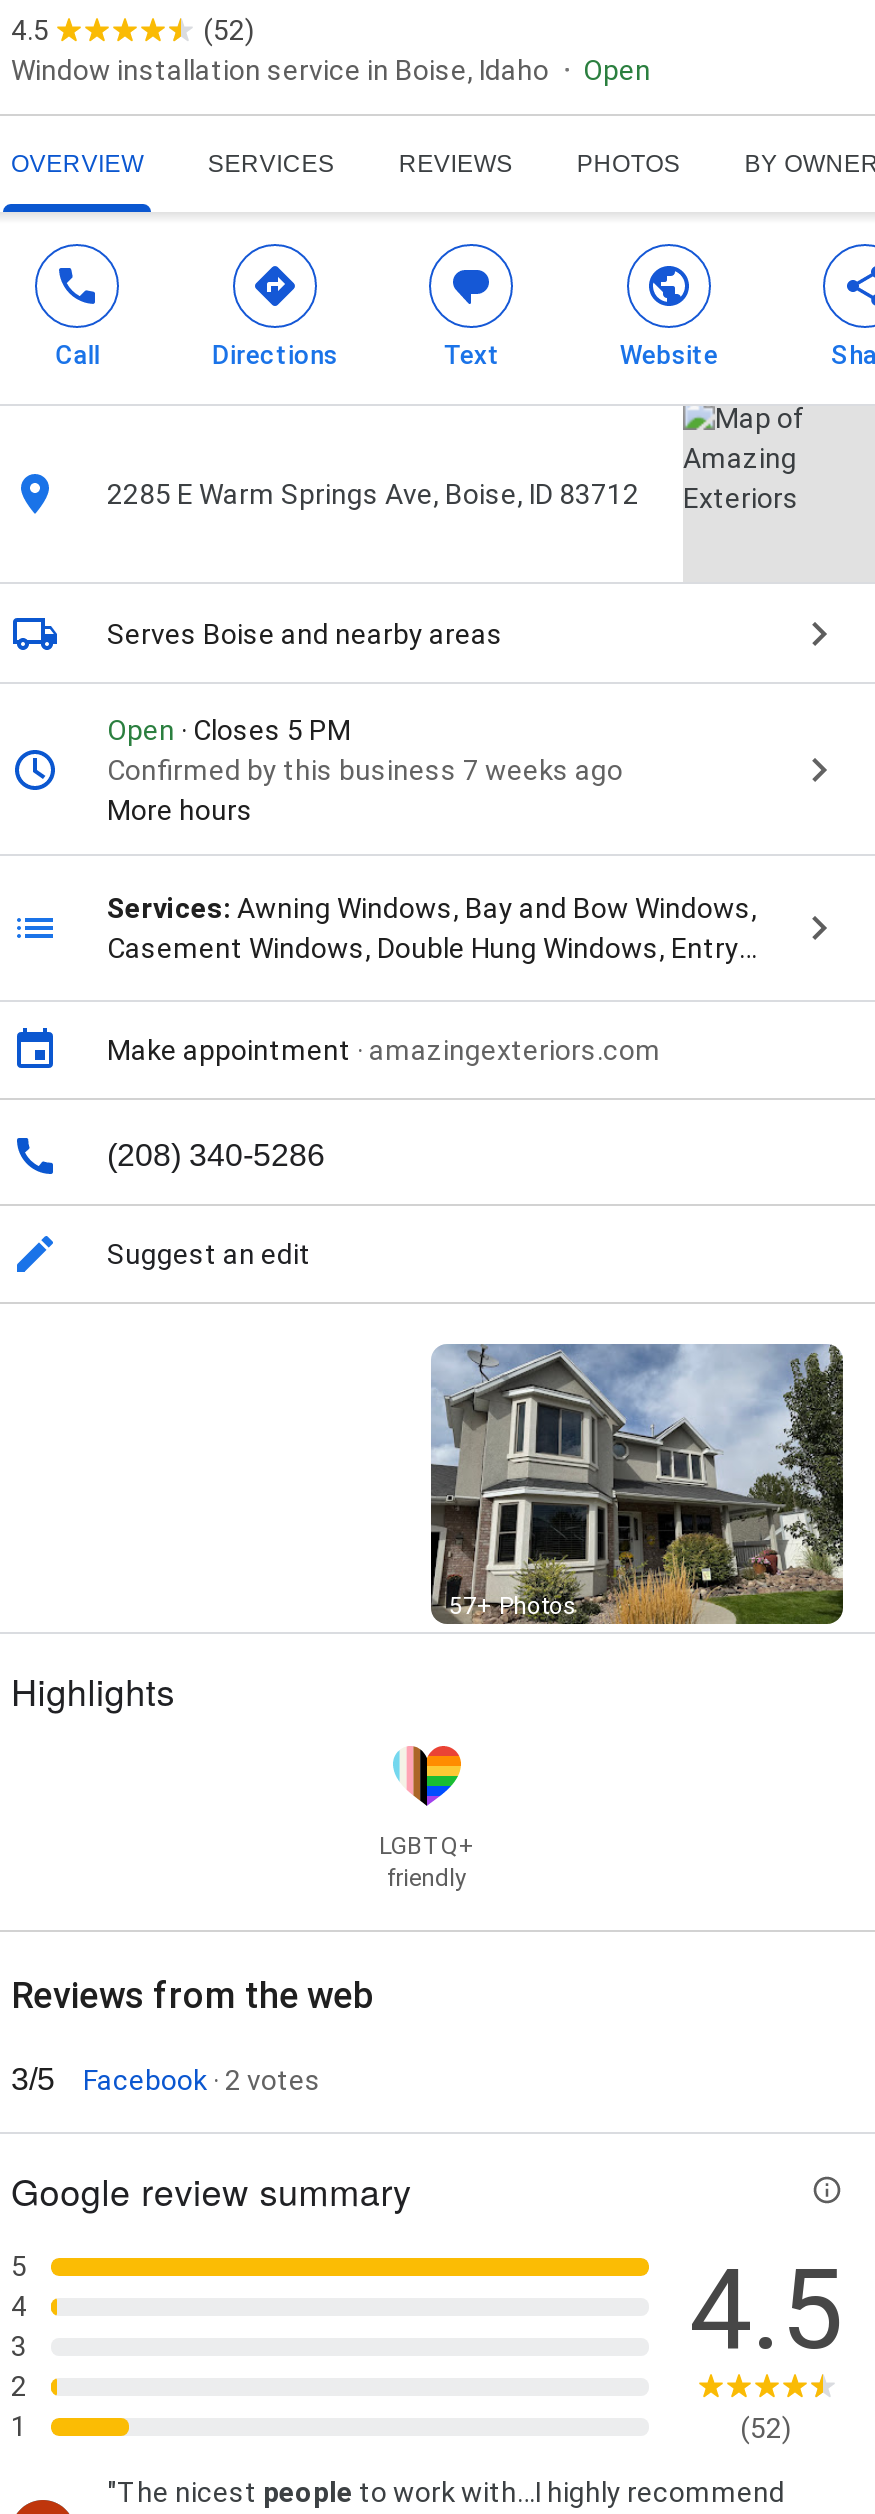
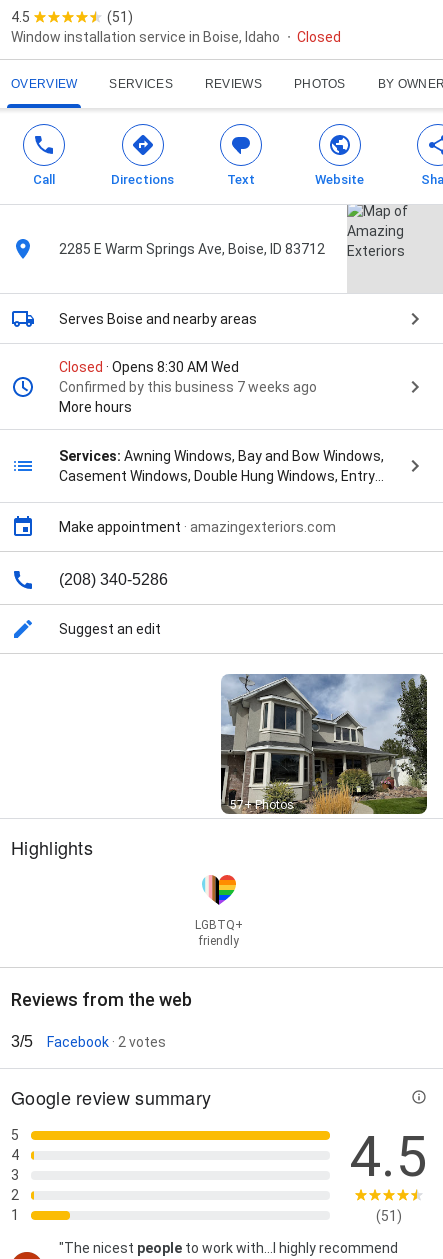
[203,14,255,46] (52) -> [107,9,133,25] (51)
[583,54,651,86] Open -> [297,29,341,45] Closed
[107,714,351,746] Open · Closes 5 PM -> [59,359,239,375] Closed · Opens 8:30 AM Wed
[740,2411,792,2443] (52) -> [375,1208,401,1224] (51)

